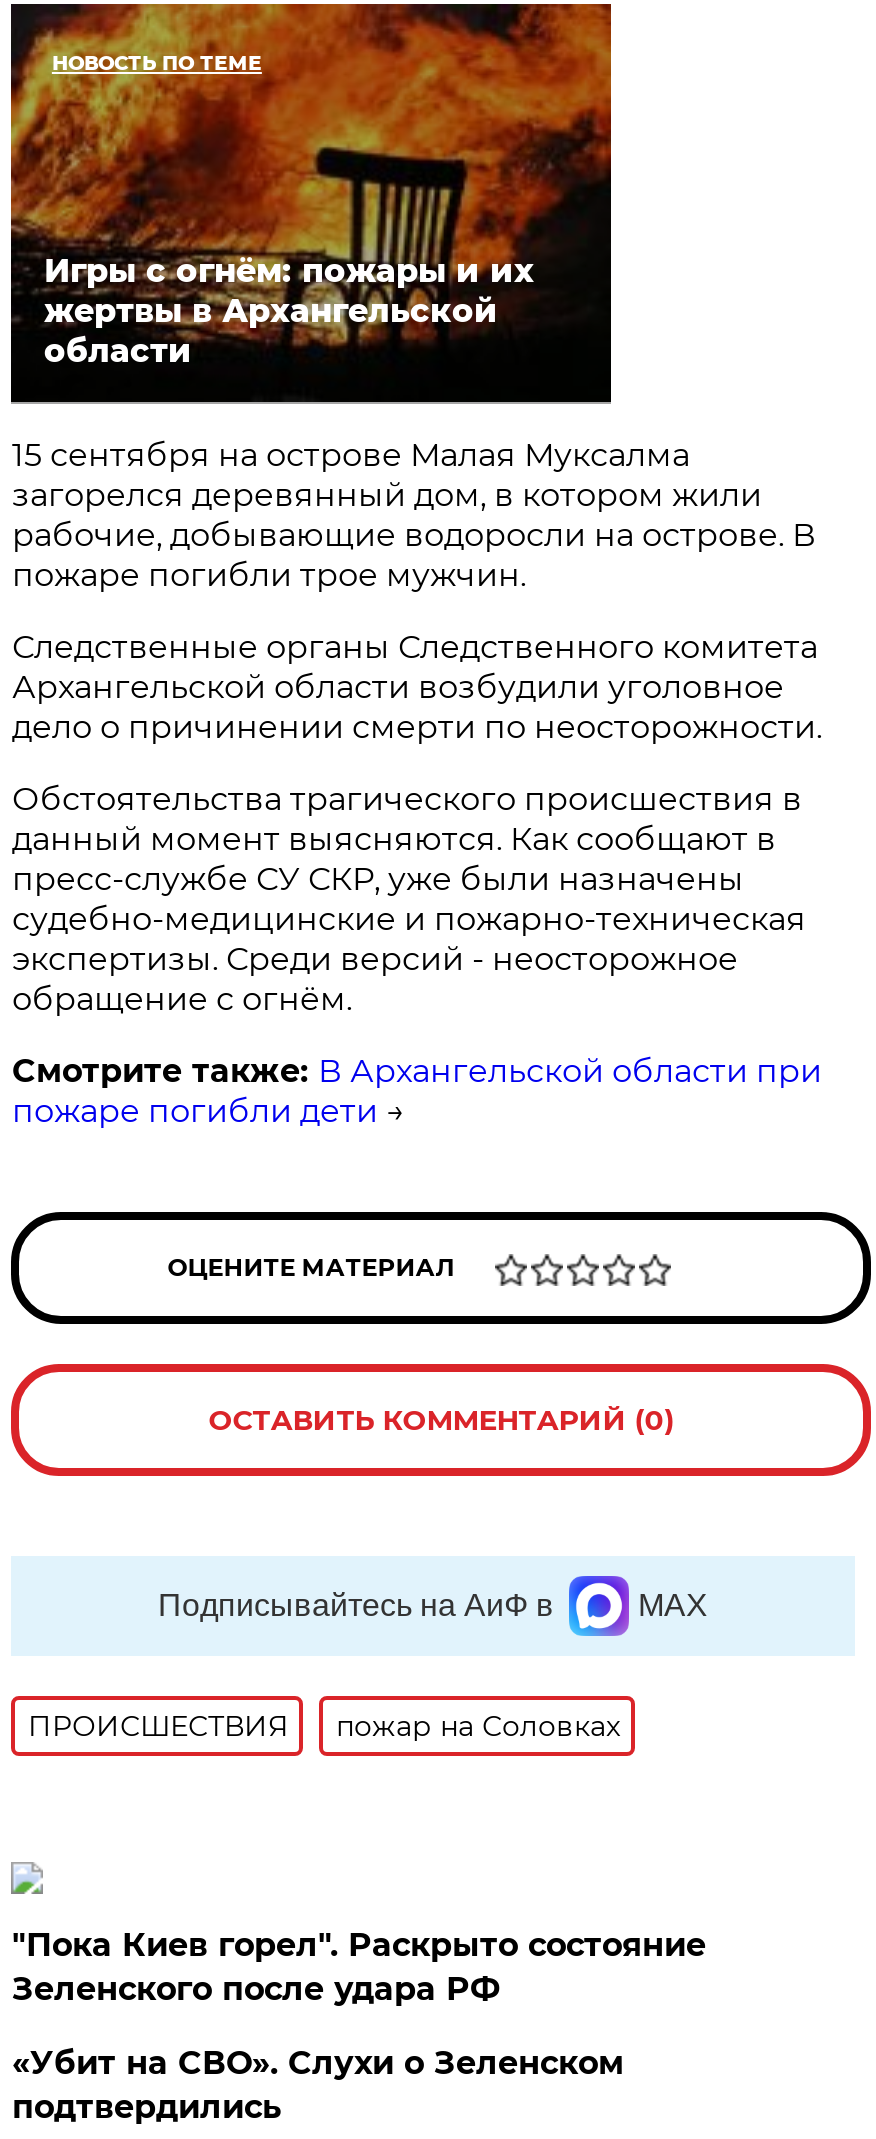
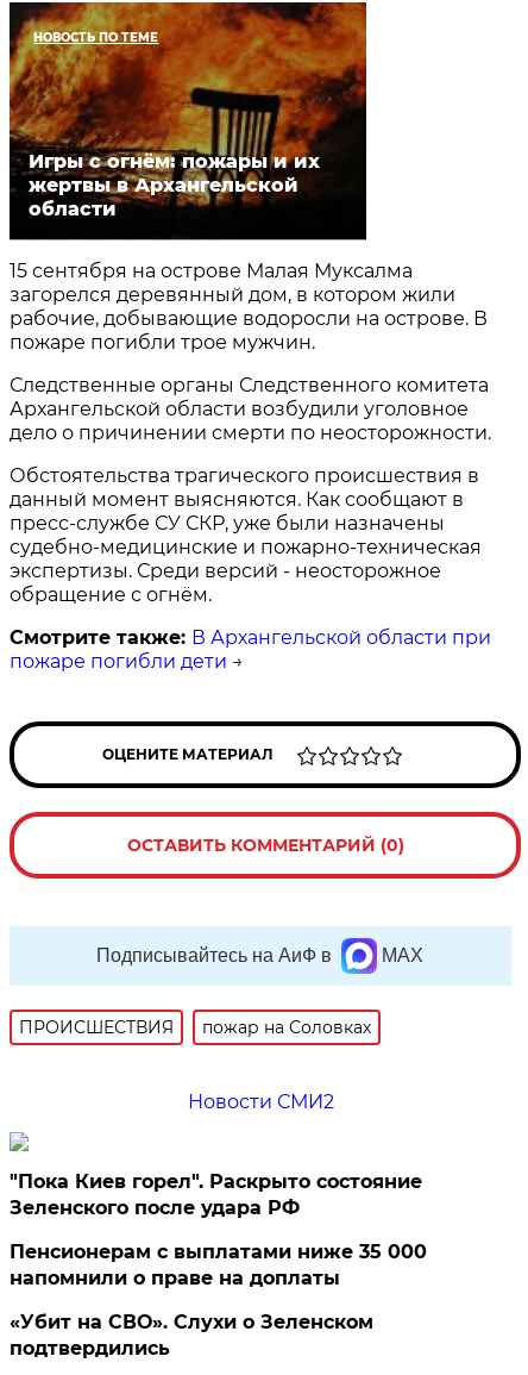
none -> [188,1090,334,1113] Новости СМИ2
none -> [10,1240,427,1289] Пенсионерам с выплатами ниже 35 000 | напомнили о праве на доплаты

